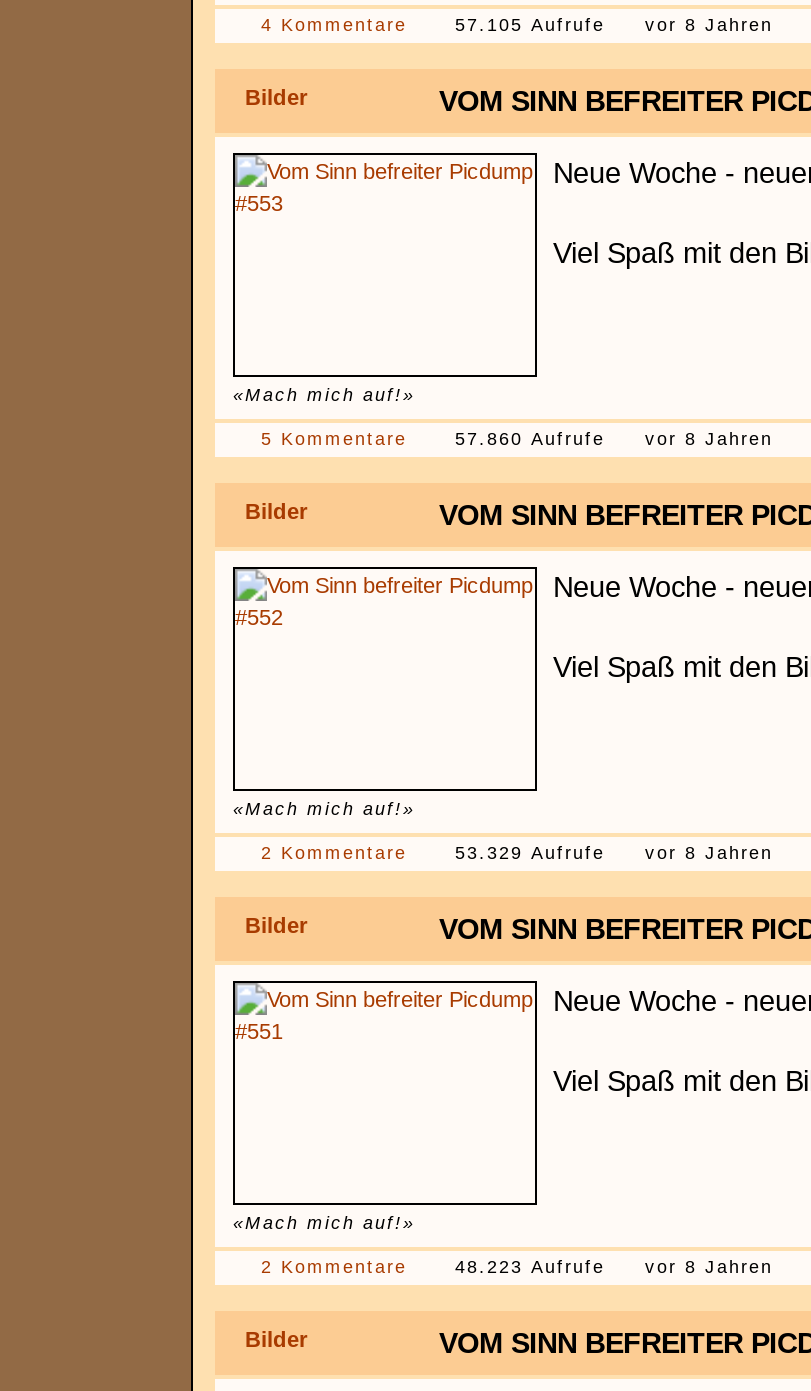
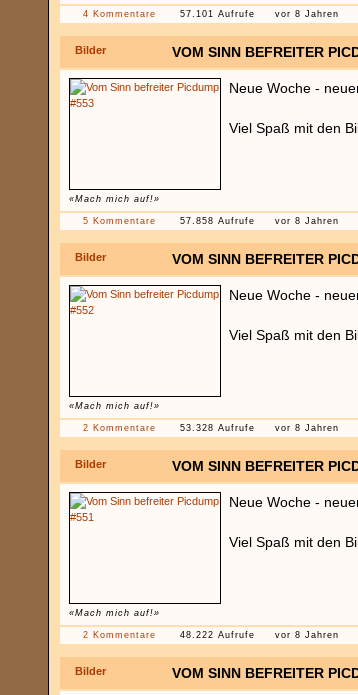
[455,15,773,35] 57.105 Aufrufe vor 8 Jahren -> [180,9,339,19] 57.101 Aufrufe vor 8 Jahren
[455,429,773,449] 57.860 Aufrufe vor 8 Jahren -> [180,216,339,226] 57.858 Aufrufe vor 8 Jahren
[455,843,773,863] 53.329 Aufrufe vor 8 Jahren -> [180,423,339,433] 53.328 Aufrufe vor 8 Jahren
[455,1257,773,1277] 48.223 Aufrufe vor 8 Jahren -> [180,630,339,640] 48.222 Aufrufe vor 8 Jahren

